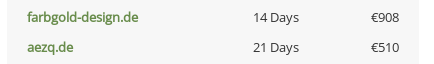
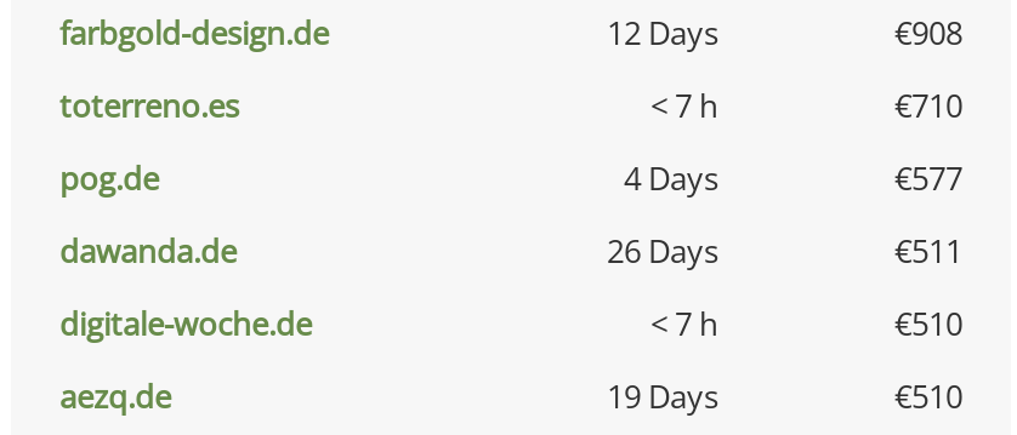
[252,8,298,26] 14 Days -> [607,11,718,55] 12 Days
none -> [59,84,962,346] toterreno.es | < 7 h | €710 | pog.de | 4 Days | €577 | dawanda.de | 26 Days | €511 | digitale-woche.de | < 7 h | €510
[252,38,298,56] 21 Days -> [607,375,718,419] 19 Days

